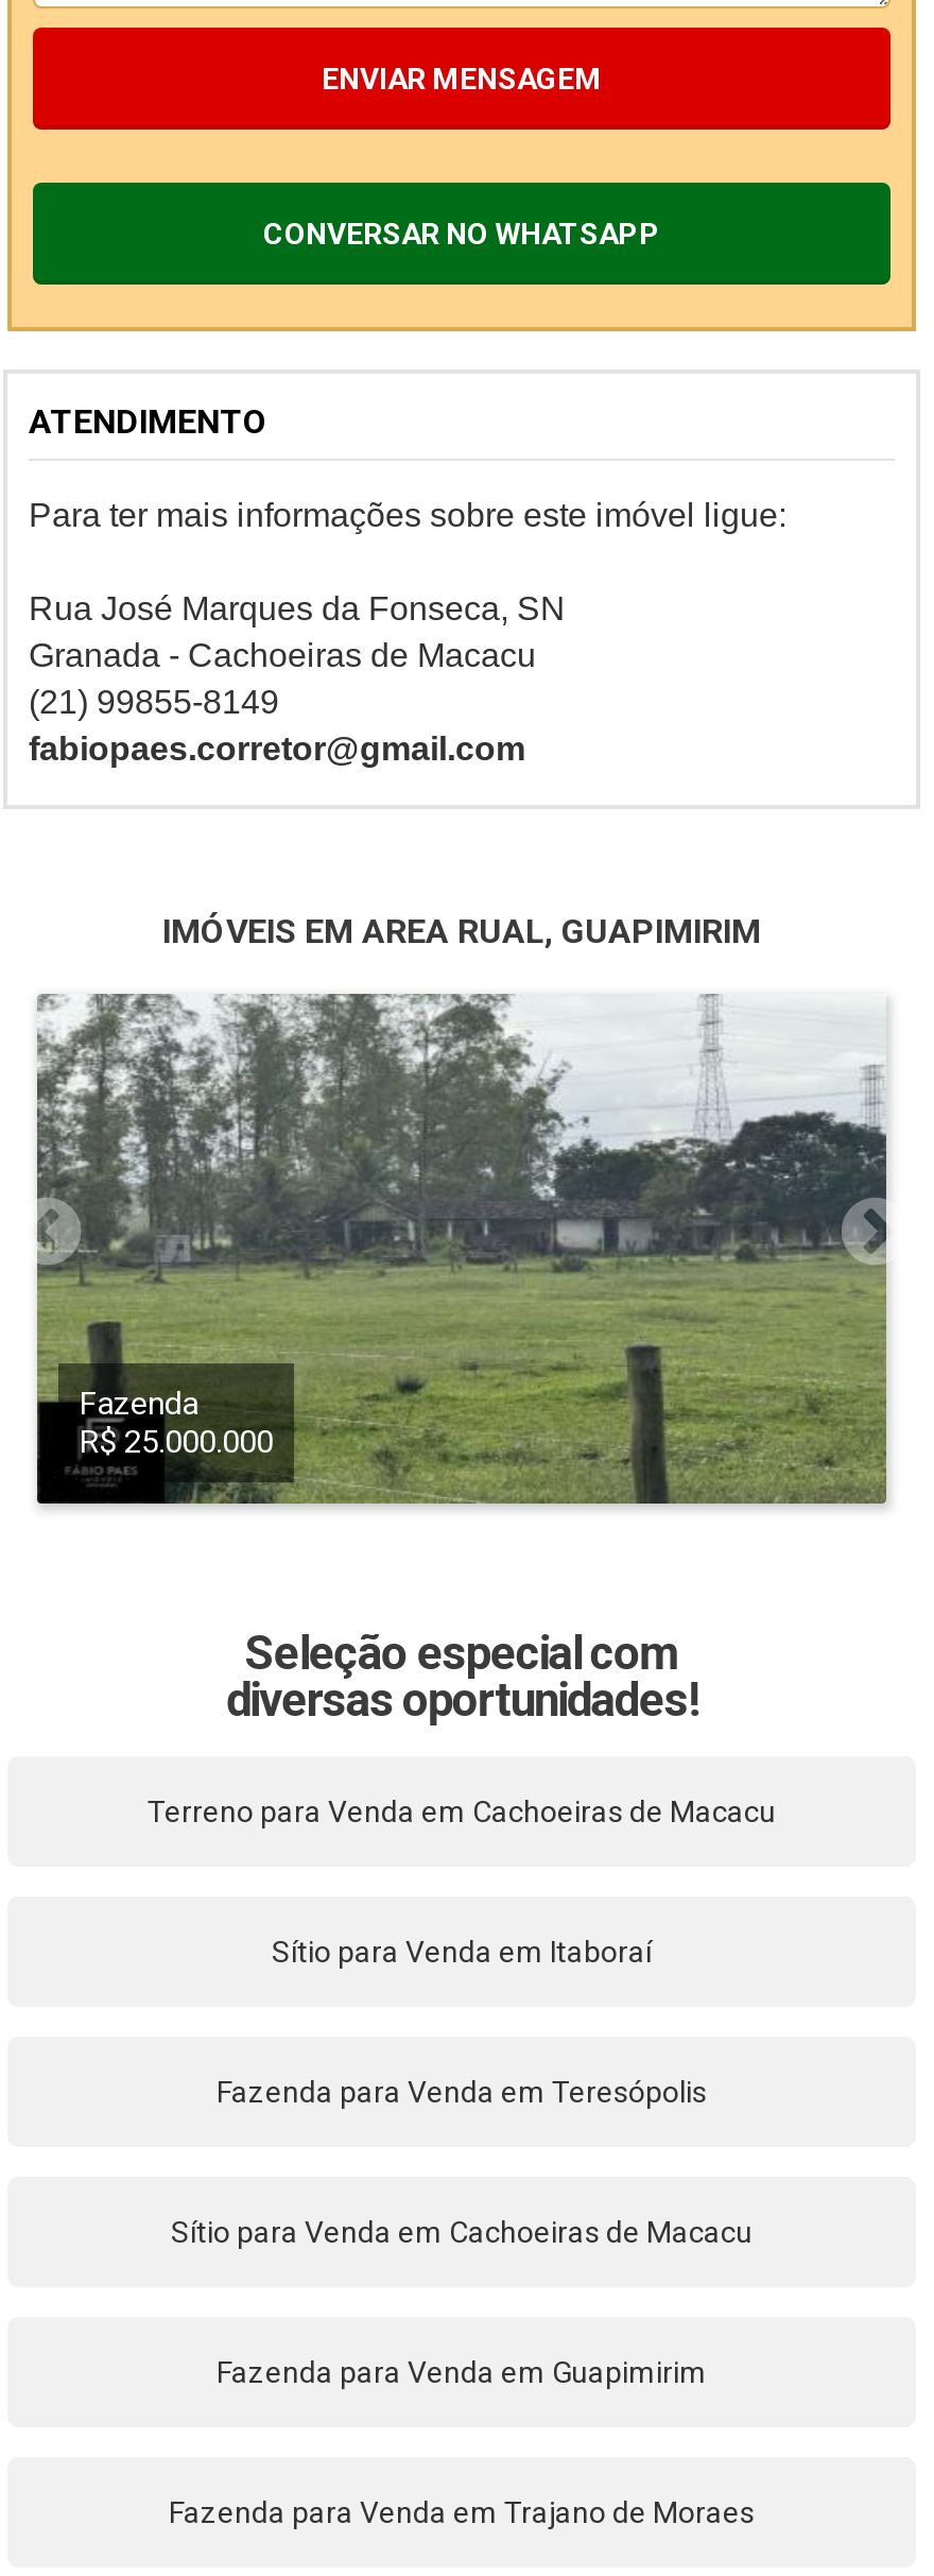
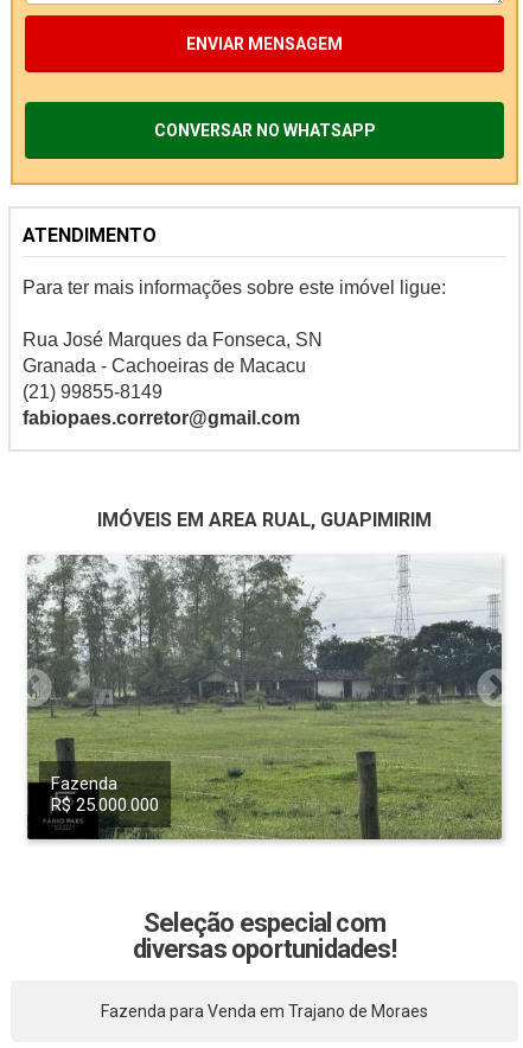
[148,1794,776,1828] Terreno para Venda em Cachoeiras de Macacu -> none
[272,1935,652,1969] Sítio para Venda em Itaboraí -> none
[217,2075,707,2109] Fazenda para Venda em Teresópolis -> none
[171,2215,753,2249] Sítio para Venda em Cachoeiras de Macacu -> none
[217,2355,707,2389] Fazenda para Venda em Guapimirim -> none

